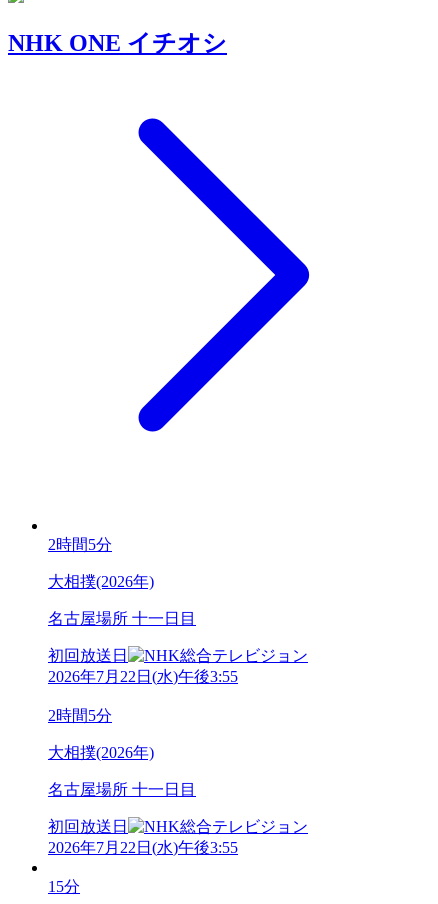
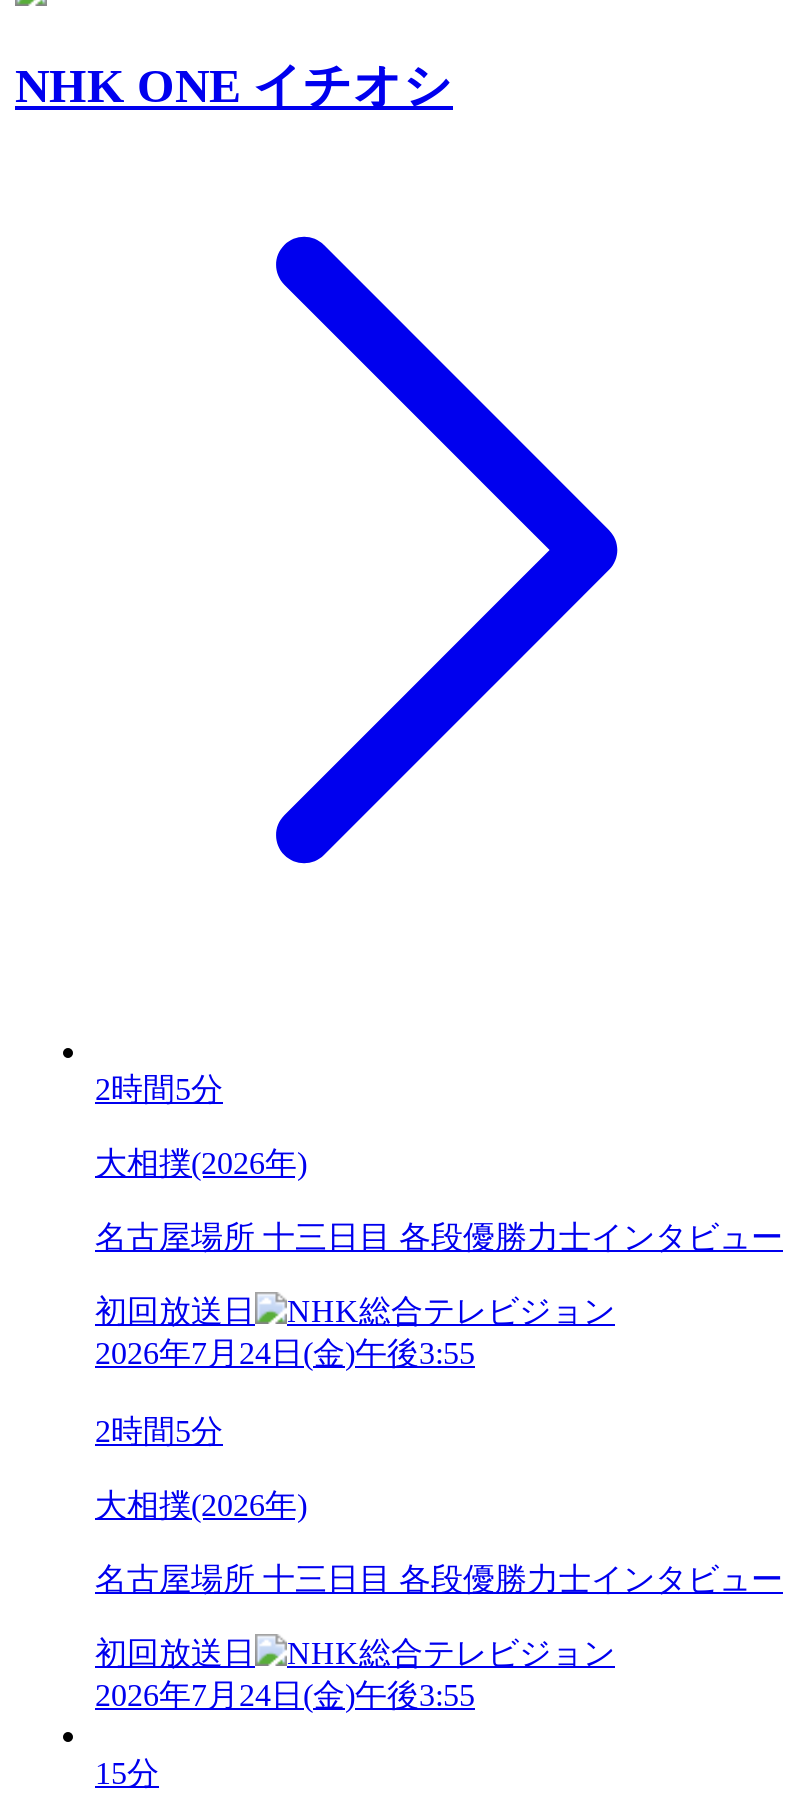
[48,610,196,627] 名古屋場所 十一日目 -> [95,1220,783,1254] 名古屋場所 十三日目 各段優勝力士インタビュー
[48,668,238,685] 2026年7月22日(水)午後3:55 -> [95,1336,475,1370] 2026年7月24日(金)午後3:55
[48,781,196,798] 名古屋場所 十一日目 -> [95,1562,783,1596] 名古屋場所 十三日目 各段優勝力士インタビュー
[48,839,238,856] 2026年7月22日(水)午後3:55 -> [95,1678,475,1712] 2026年7月24日(金)午後3:55

